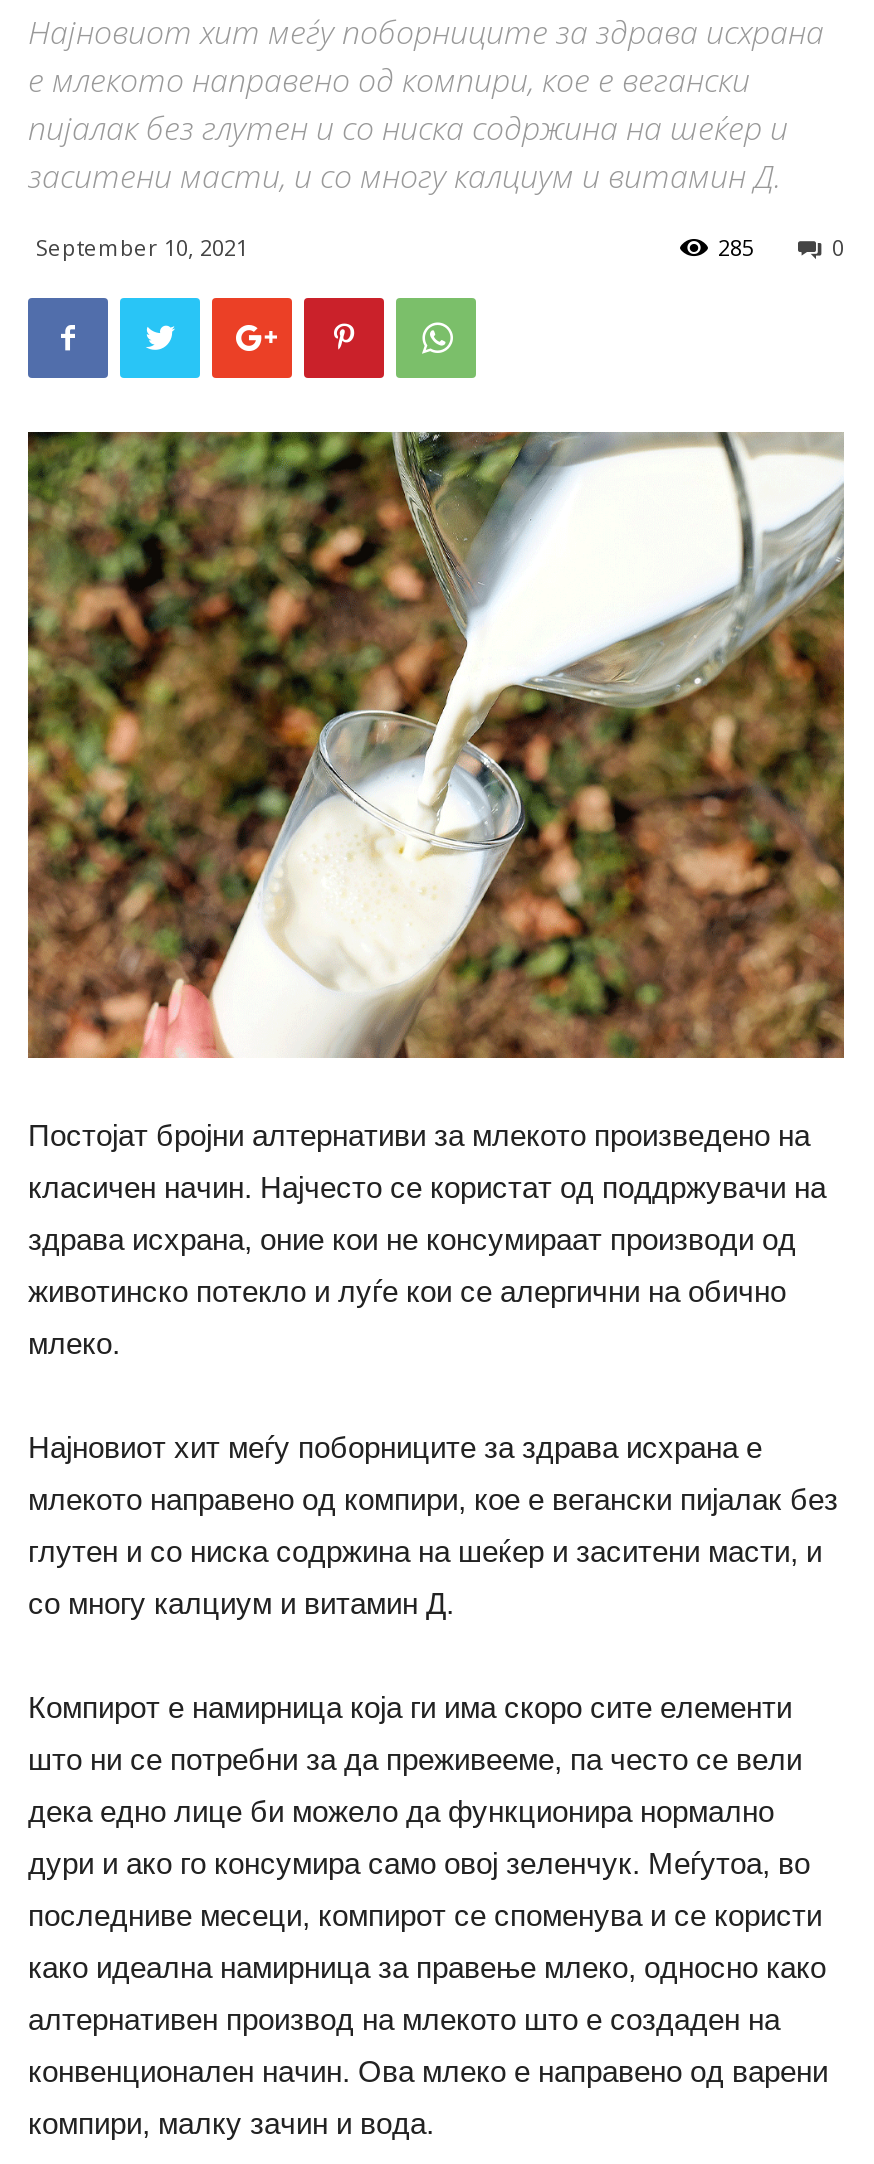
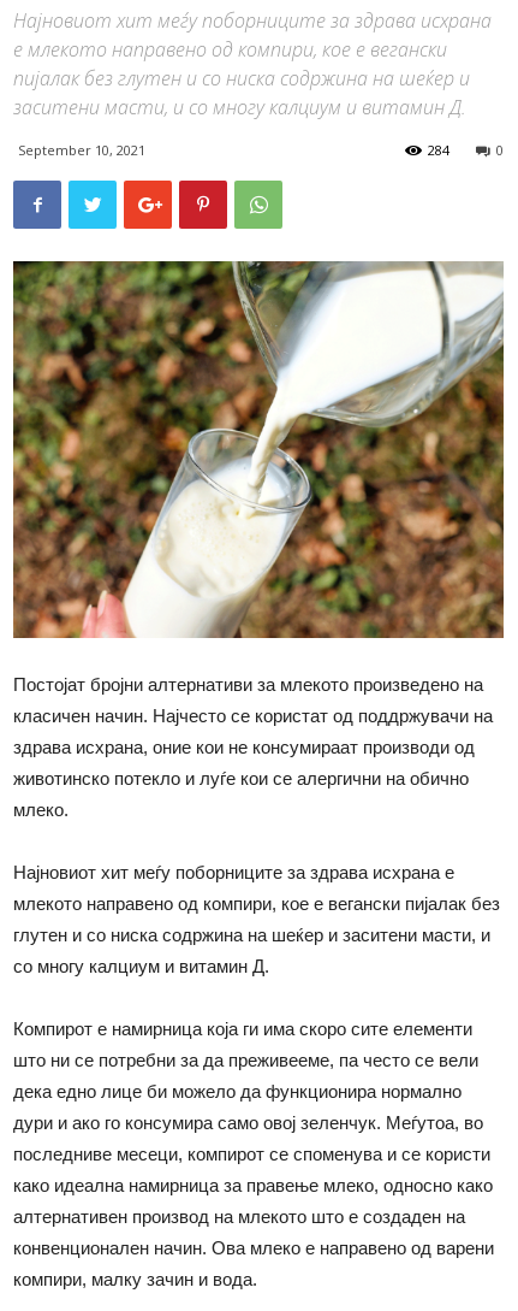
[718,232,754,262] 285 -> [428,141,449,159] 284

